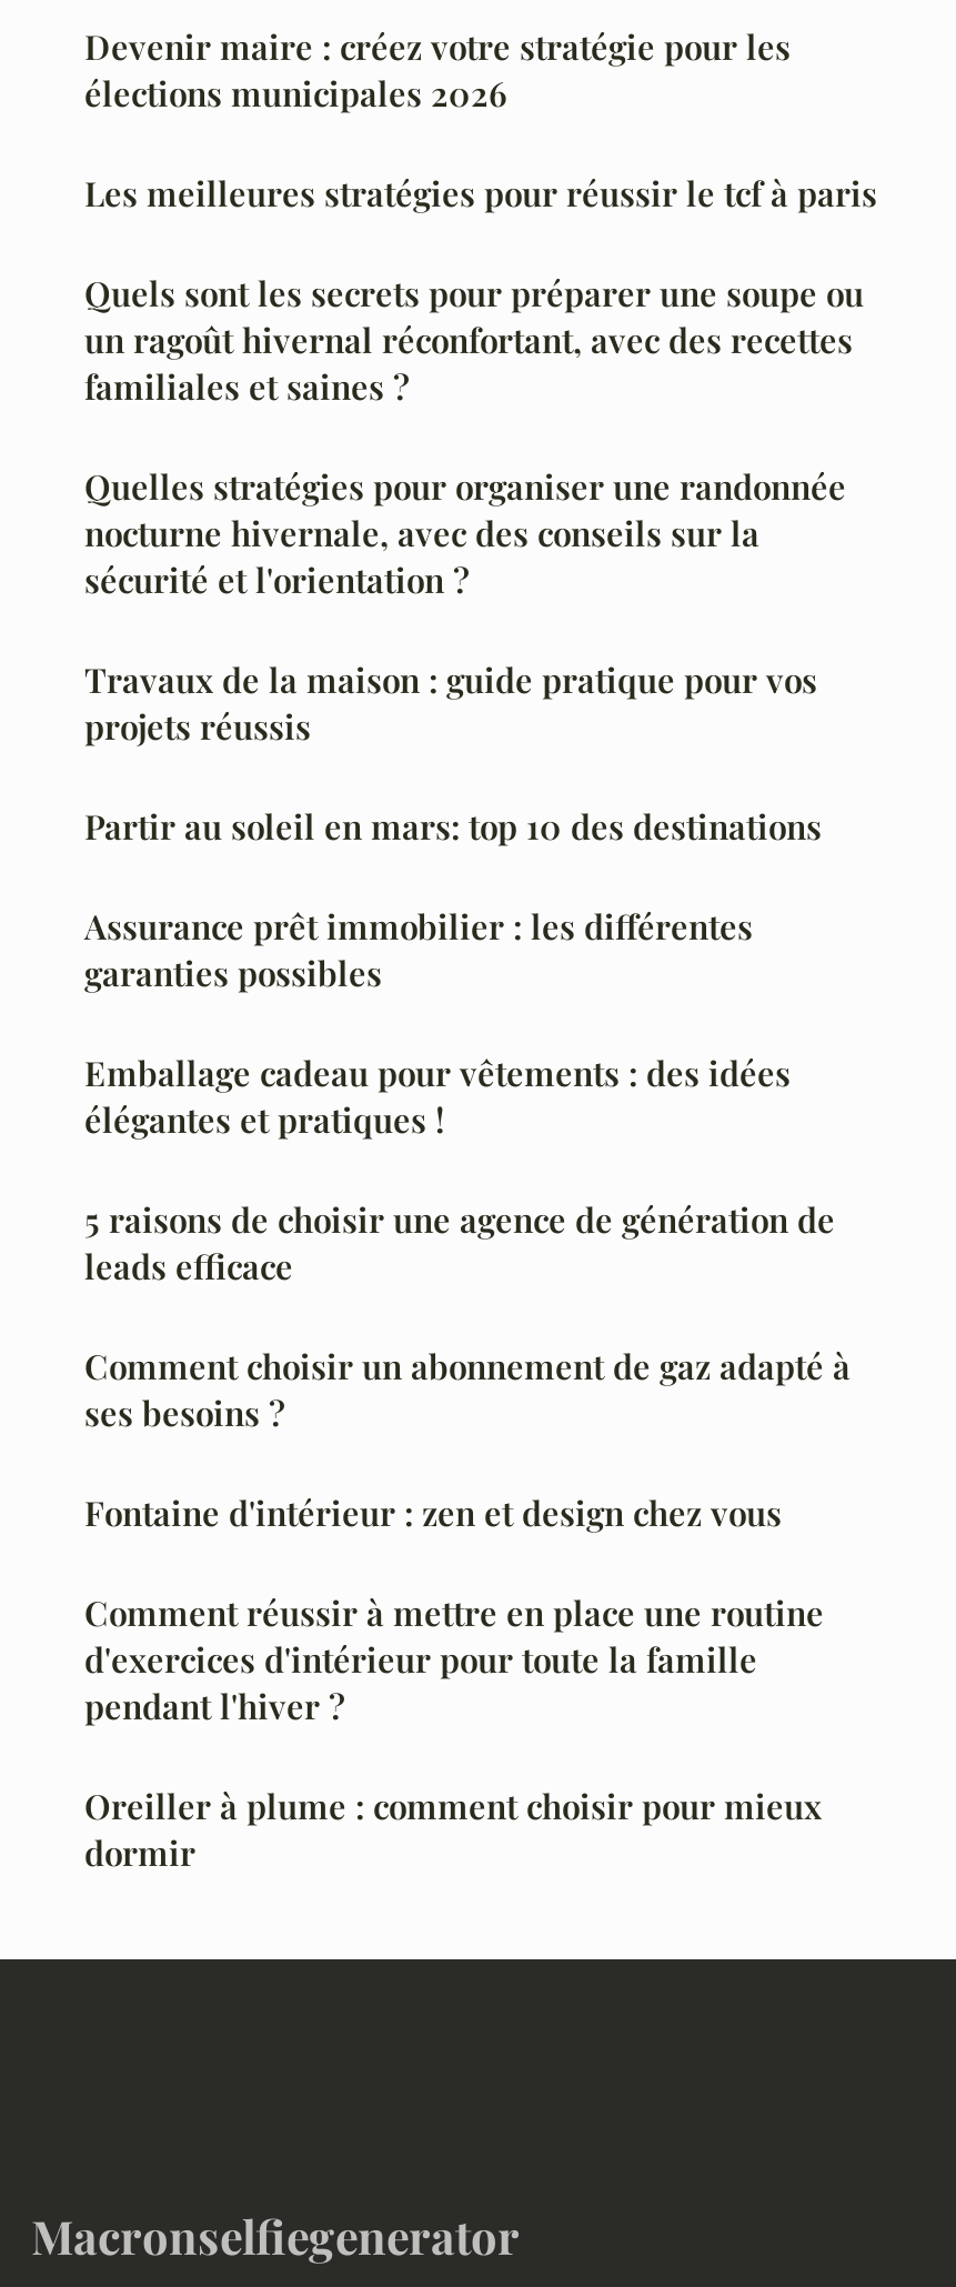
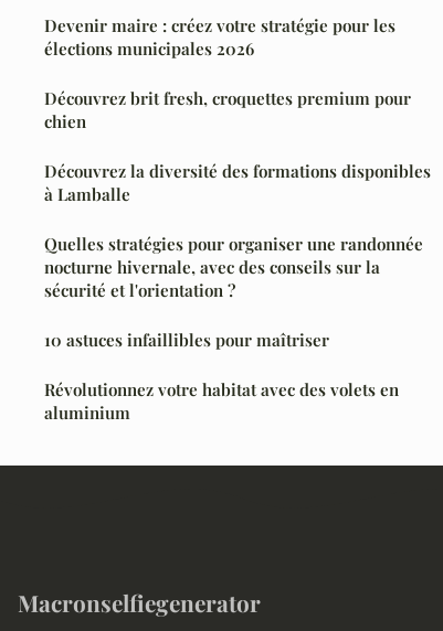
[84,172,877,216] Les meilleures stratégies pour réussir le tcf à paris -> [44,88,411,133] Découvrez brit fresh, croquettes premium pour | chien
[84,272,864,410] Quels sont les secrets pour préparer une soupe ou | un ragoût hivernal réconfortant, avec des recettes | familiales et saines ? -> [44,160,431,206] Découvrez la diversité des formations disponibles | à Lamballe
[84,658,851,1876] Travaux de la maison : guide pratique pour vos | projets réussis | Partir au soleil en mars: top 10 des destinations | Assurance prêt immobilier : les différentes | garanties possibles | Emballage cadeau pour vêtements : des idées | élégantes et pratiques ! | 5 raisons de choisir une agence de génération de | leads efficace | Comment choisir un abonnement de gaz adapté à | ses besoins ? | Fontaine d'intérieur : zen et design chez vous | Comment réussir à mettre en place une routine | d'exercices d'intérieur pour toute la famille | pendant l'hiver ? | Oreiller à plume : comment choisir pour mieux | dormir -> [44,329,399,424] 10 astuces infaillibles pour maîtriser | Révolutionnez votre habitat avec des volets en | aluminium

